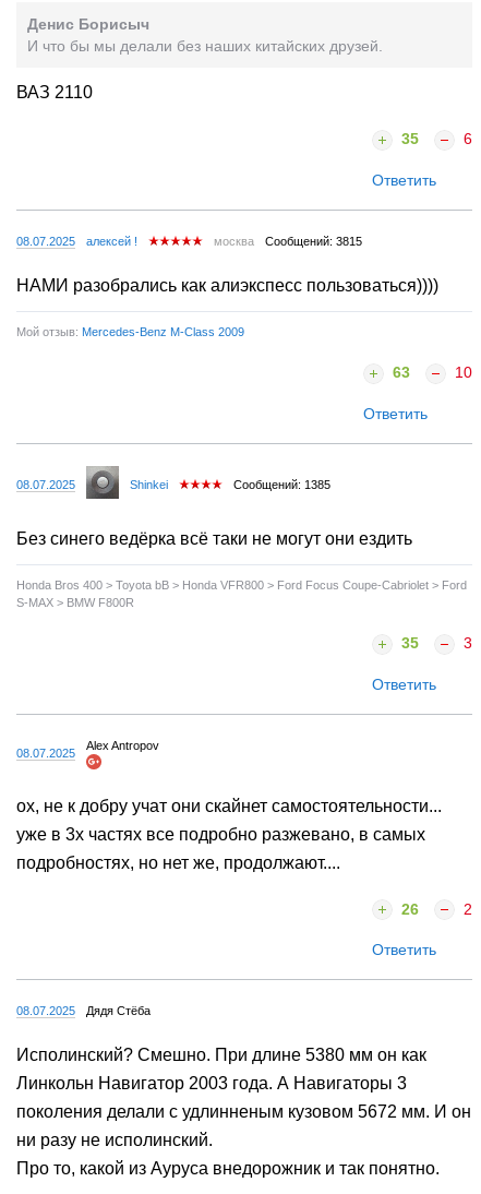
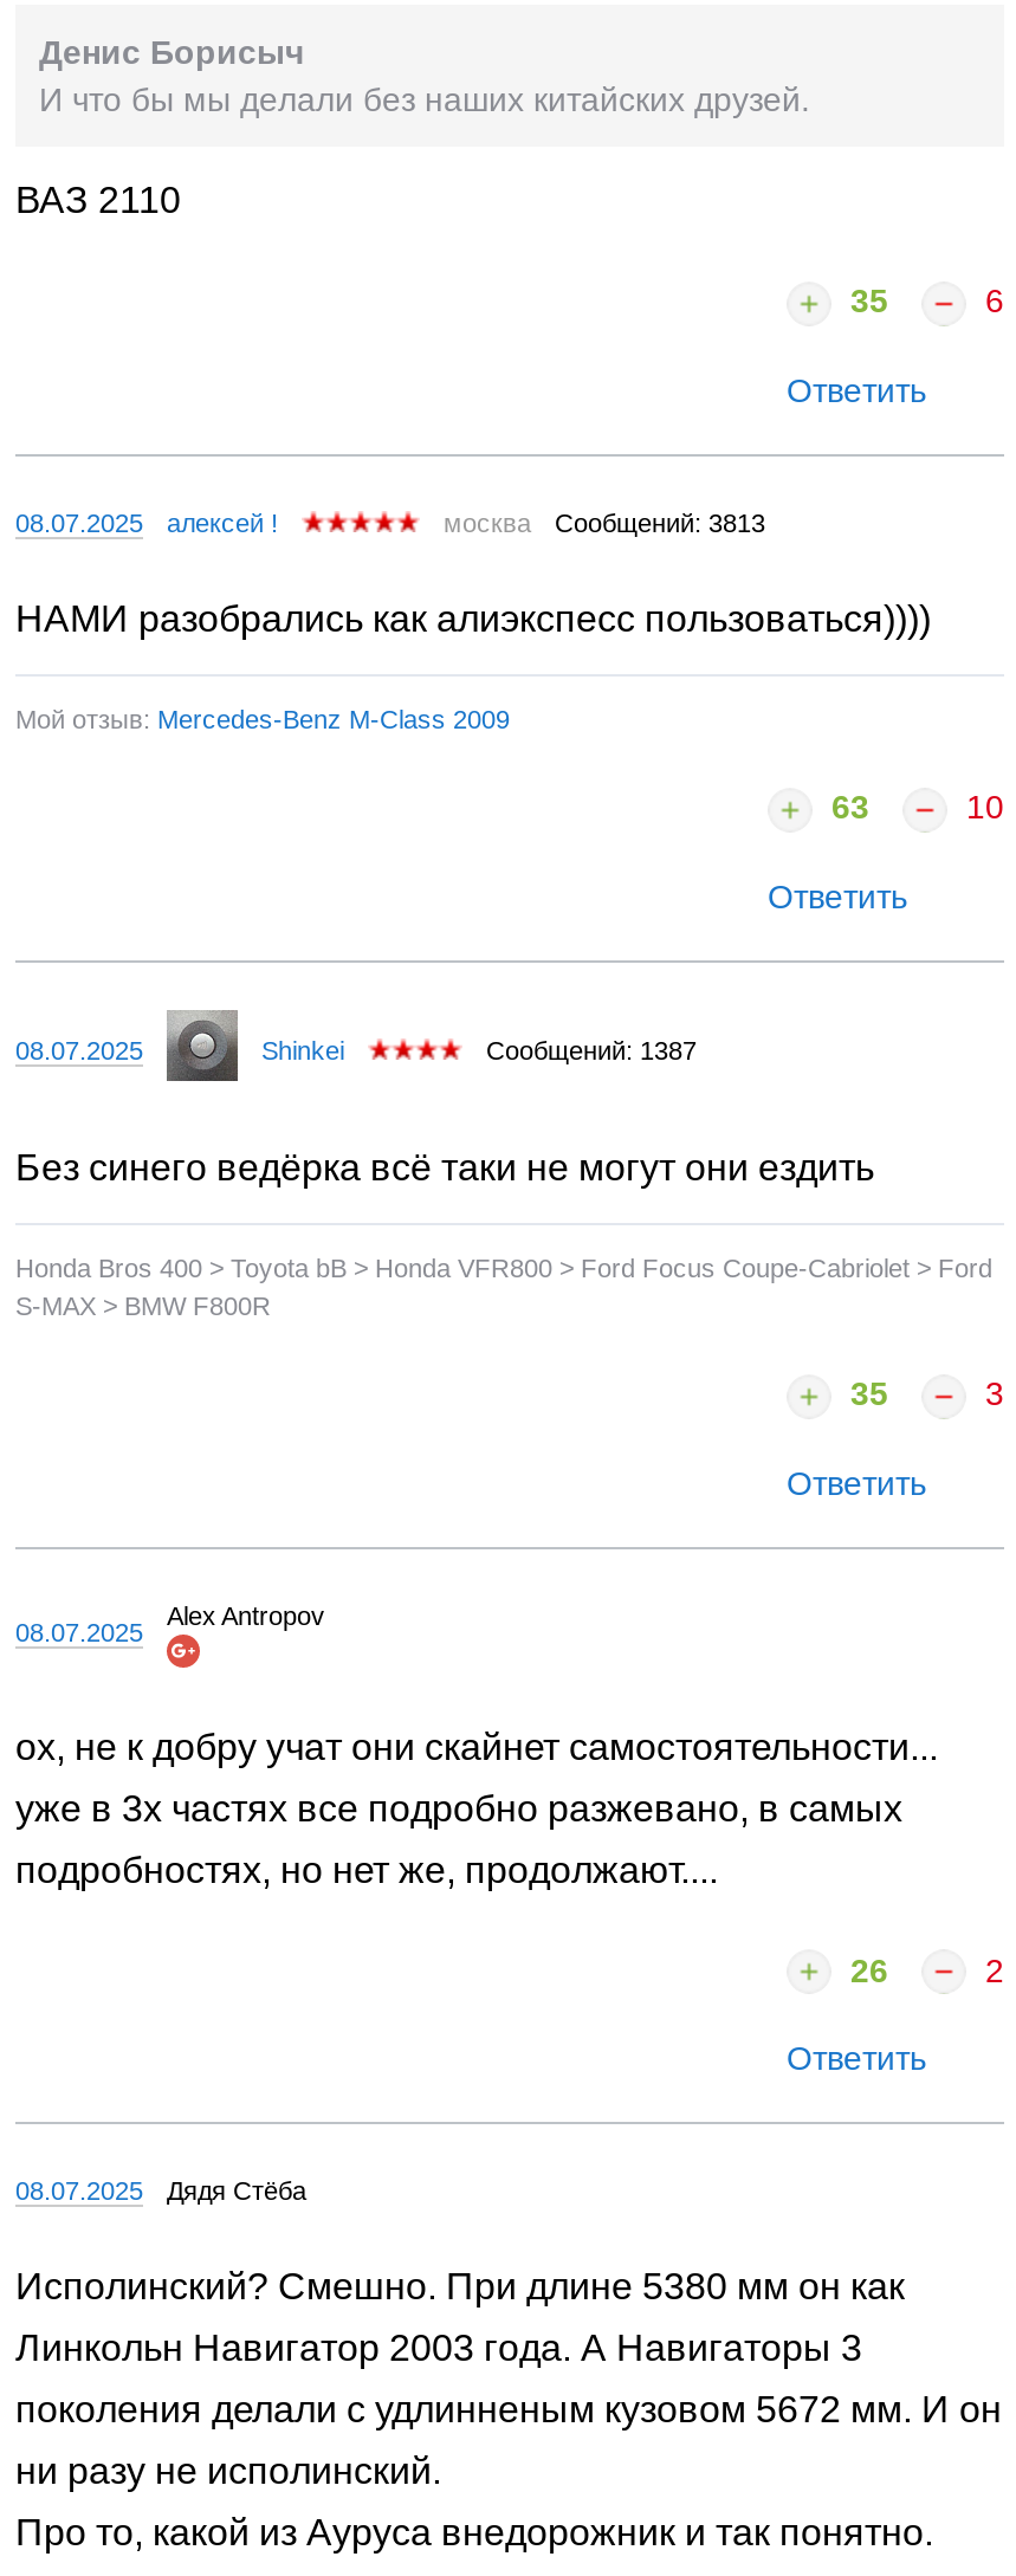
[214,235,362,248] москва Сообщений: 3815 -> [444,508,765,537] москва Сообщений: 3813
[233,478,330,491] Сообщений: 1385 -> [486,1035,697,1064] Сообщений: 1387

